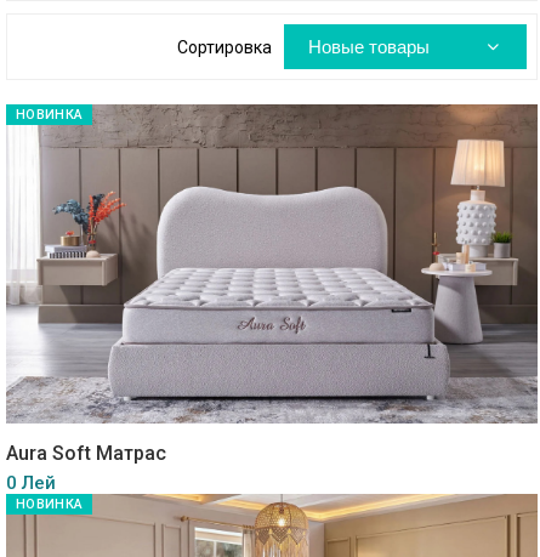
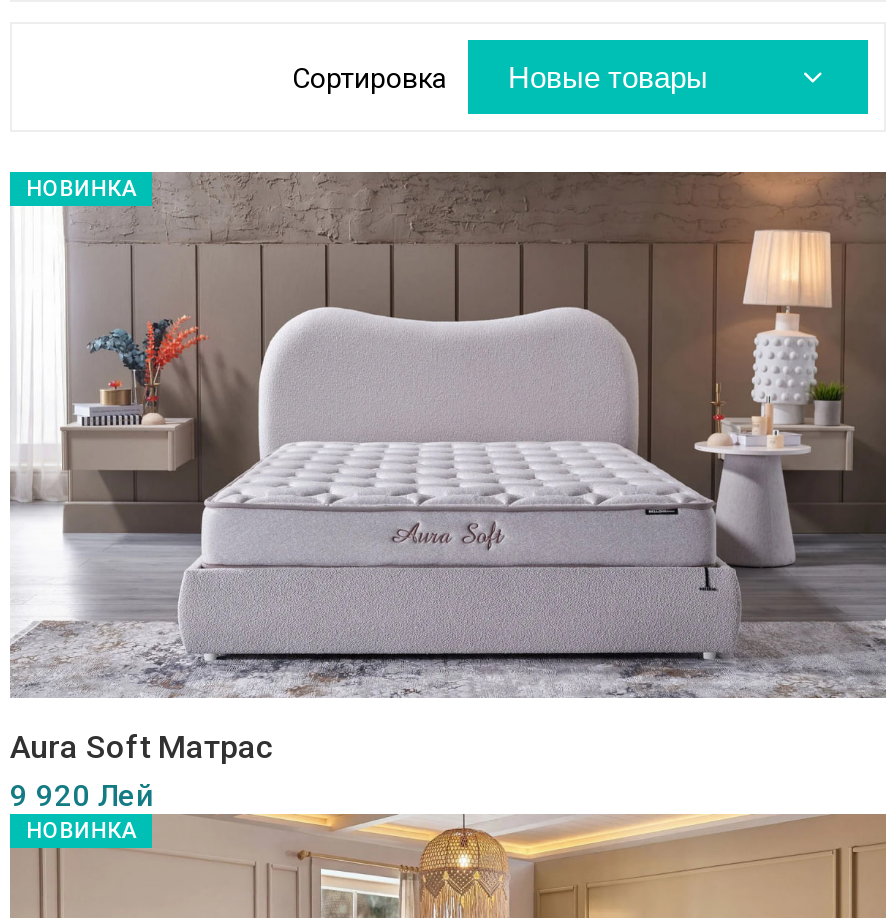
[6,472,56,494] 0 Лей -> [10,778,154,814] 9 920 Лей

